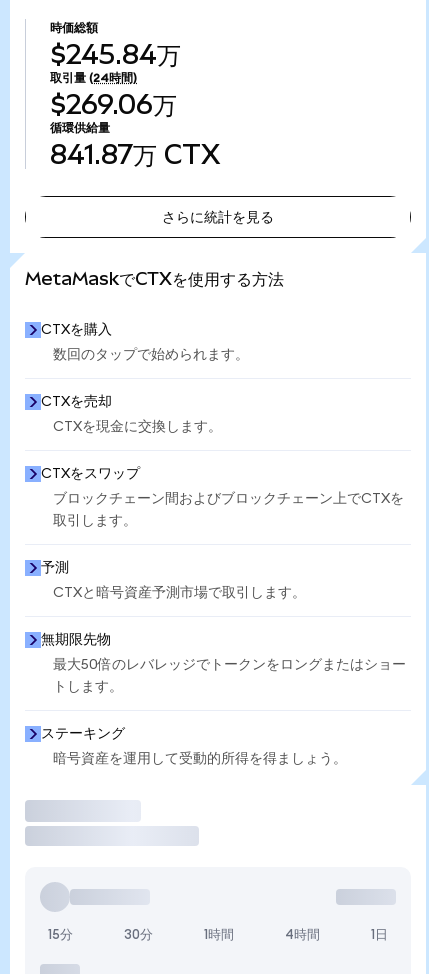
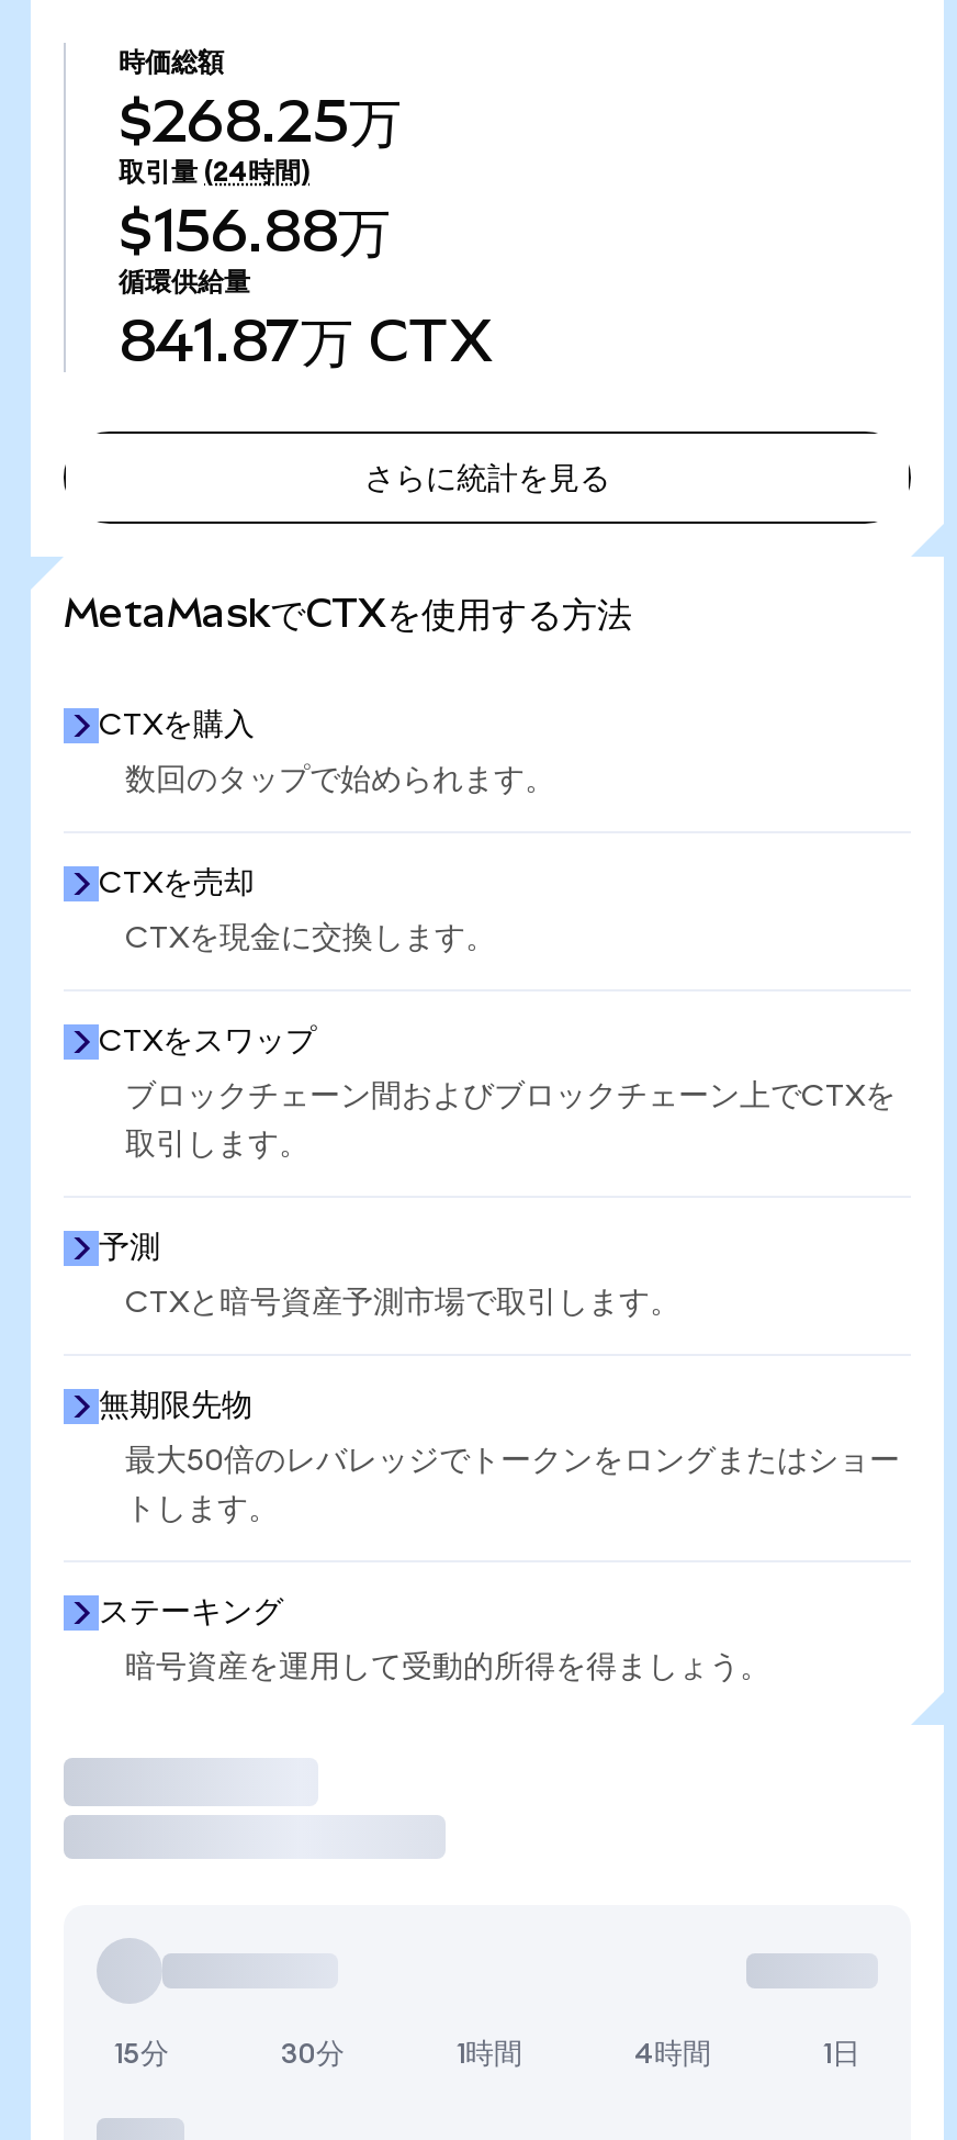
[50,39,181,70] $245.84万 -> [119,87,402,155] $268.25万
[50,89,177,120] $269.06万 -> [119,197,391,265] $156.88万

